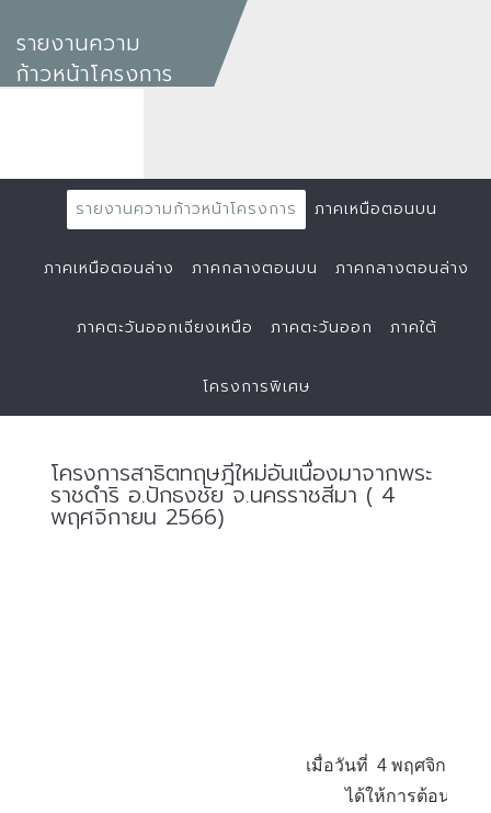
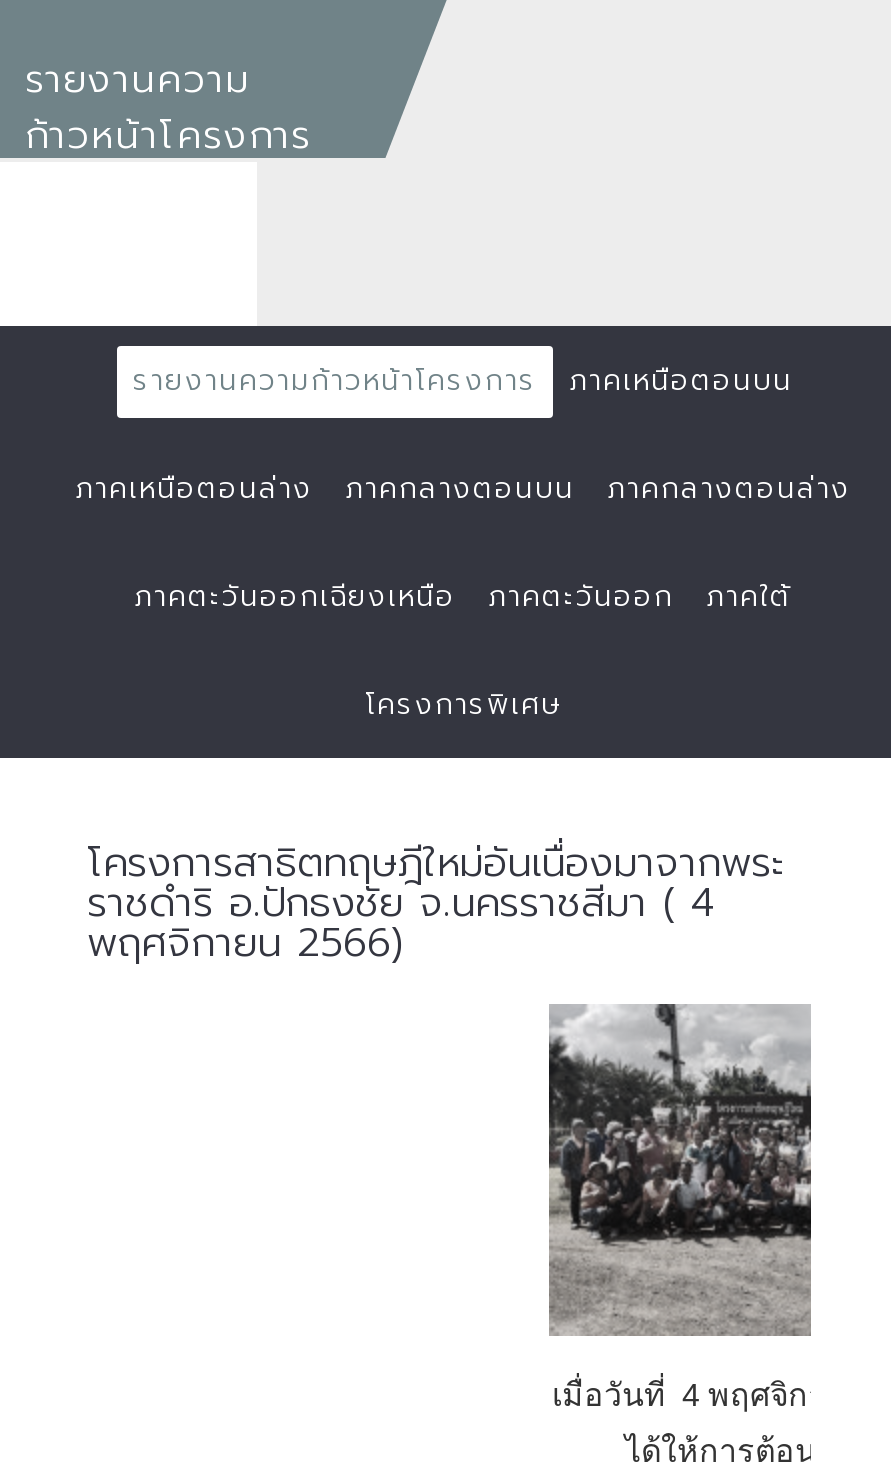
none -> [547,1002,813,1338] [image]

